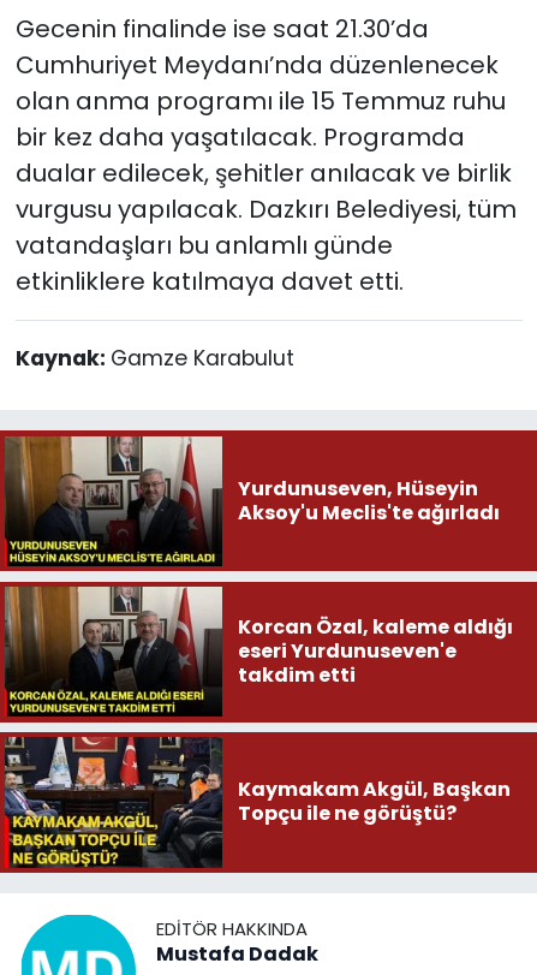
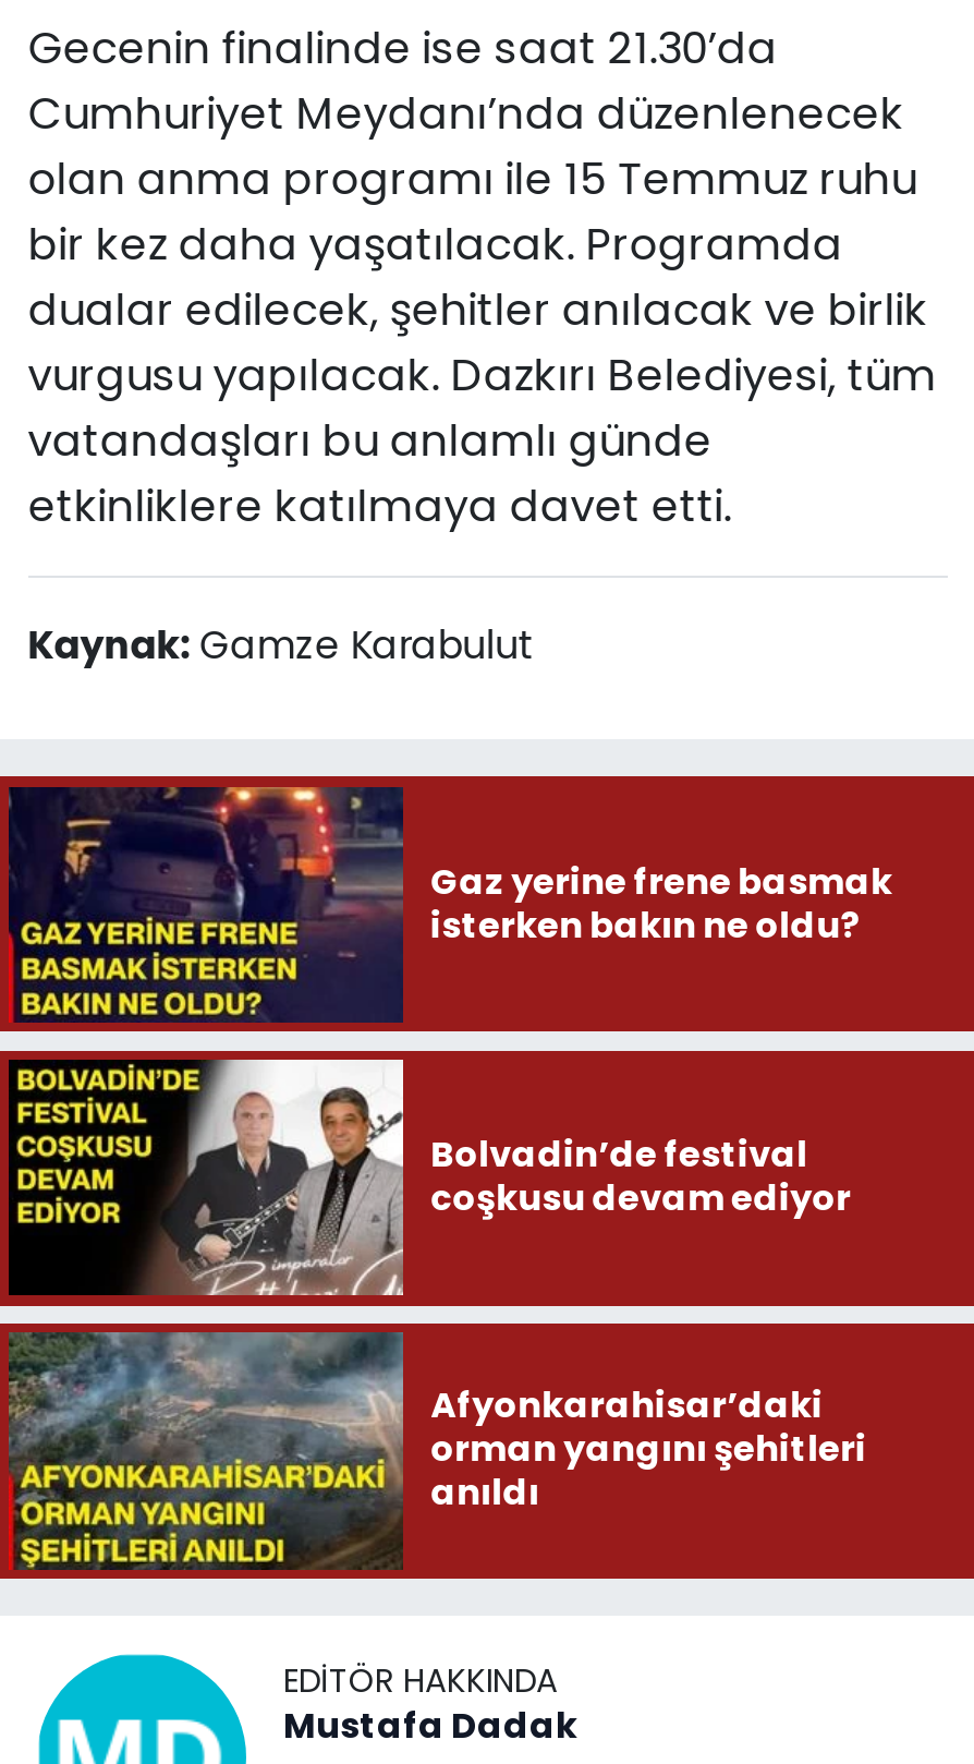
[4,435,499,566] [image] | Yurdunuseven, Hüseyin | Aksoy'u Meclis'te ağırladı -> [9,785,893,1023] [image] | Gaz yerine frene basmak | isterken bakın ne oldu?
[5,585,512,718] [image] | Korcan Özal, kaleme aldığı | eseri Yurdunuseven'e | takdim etti -> [7,1058,851,1297] [image] | Bolvadin’de festival | coşkusu devam ediyor
[5,736,510,868] [image] | Kaymakam Akgül, Başkan | Topçu ile ne görüştü? -> [9,1330,866,1570] [image] | Afyonkarahisar’daki | orman yangını şehitleri | anıldı

